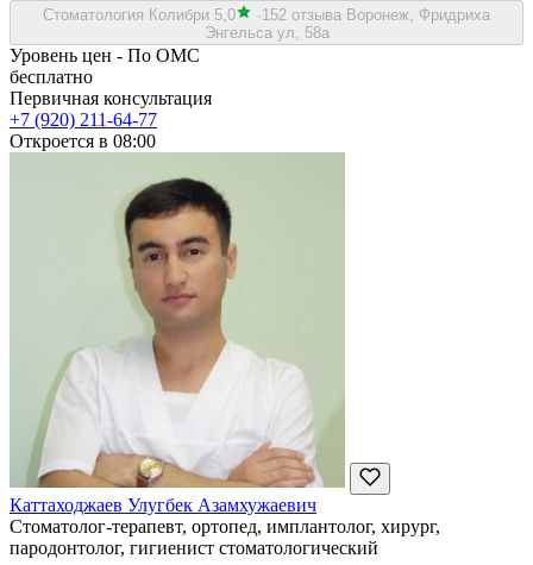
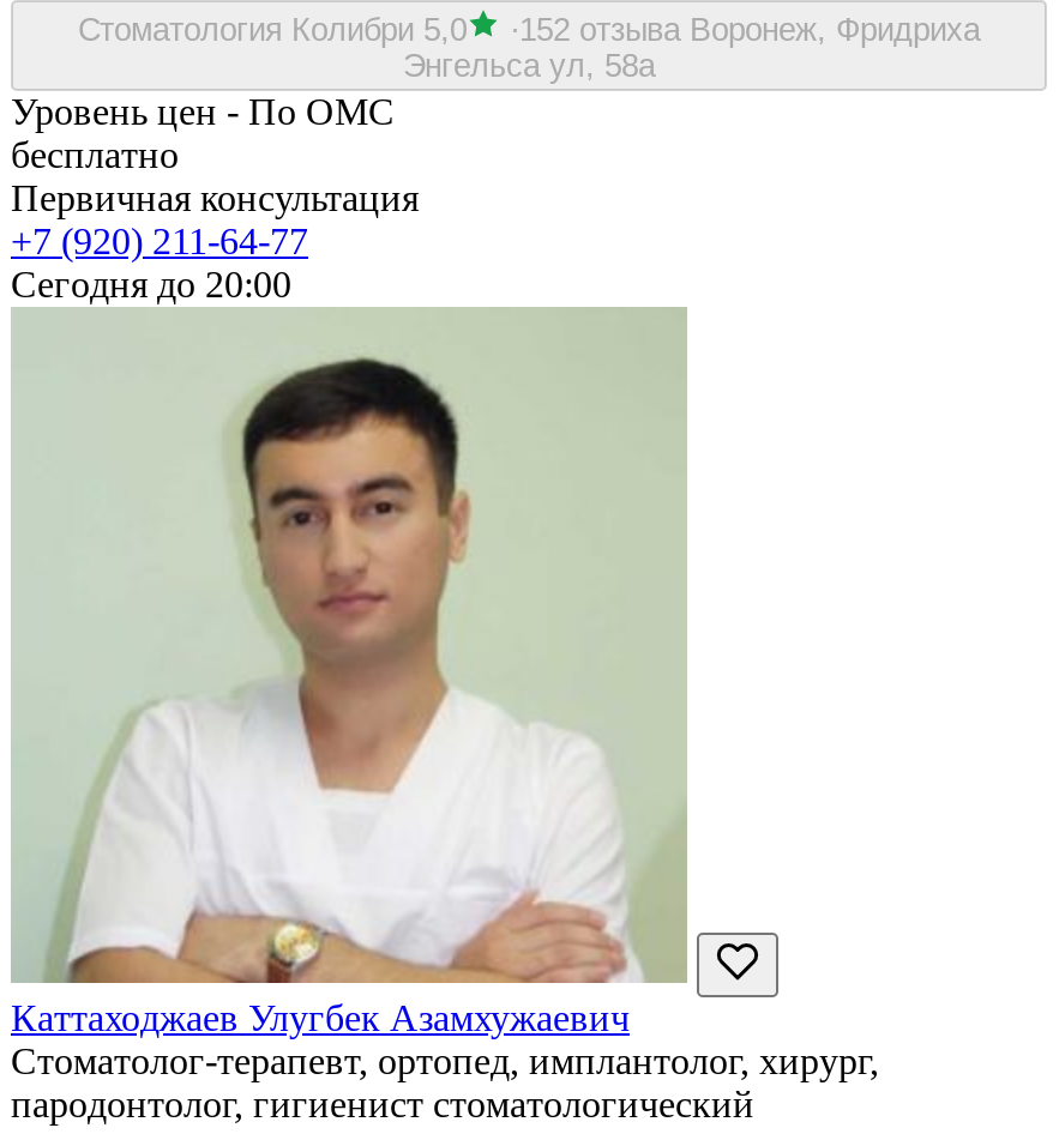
[10,130,156,150] Откроется в 08:00 -> [11,263,291,303] Сегодня до 20:00

